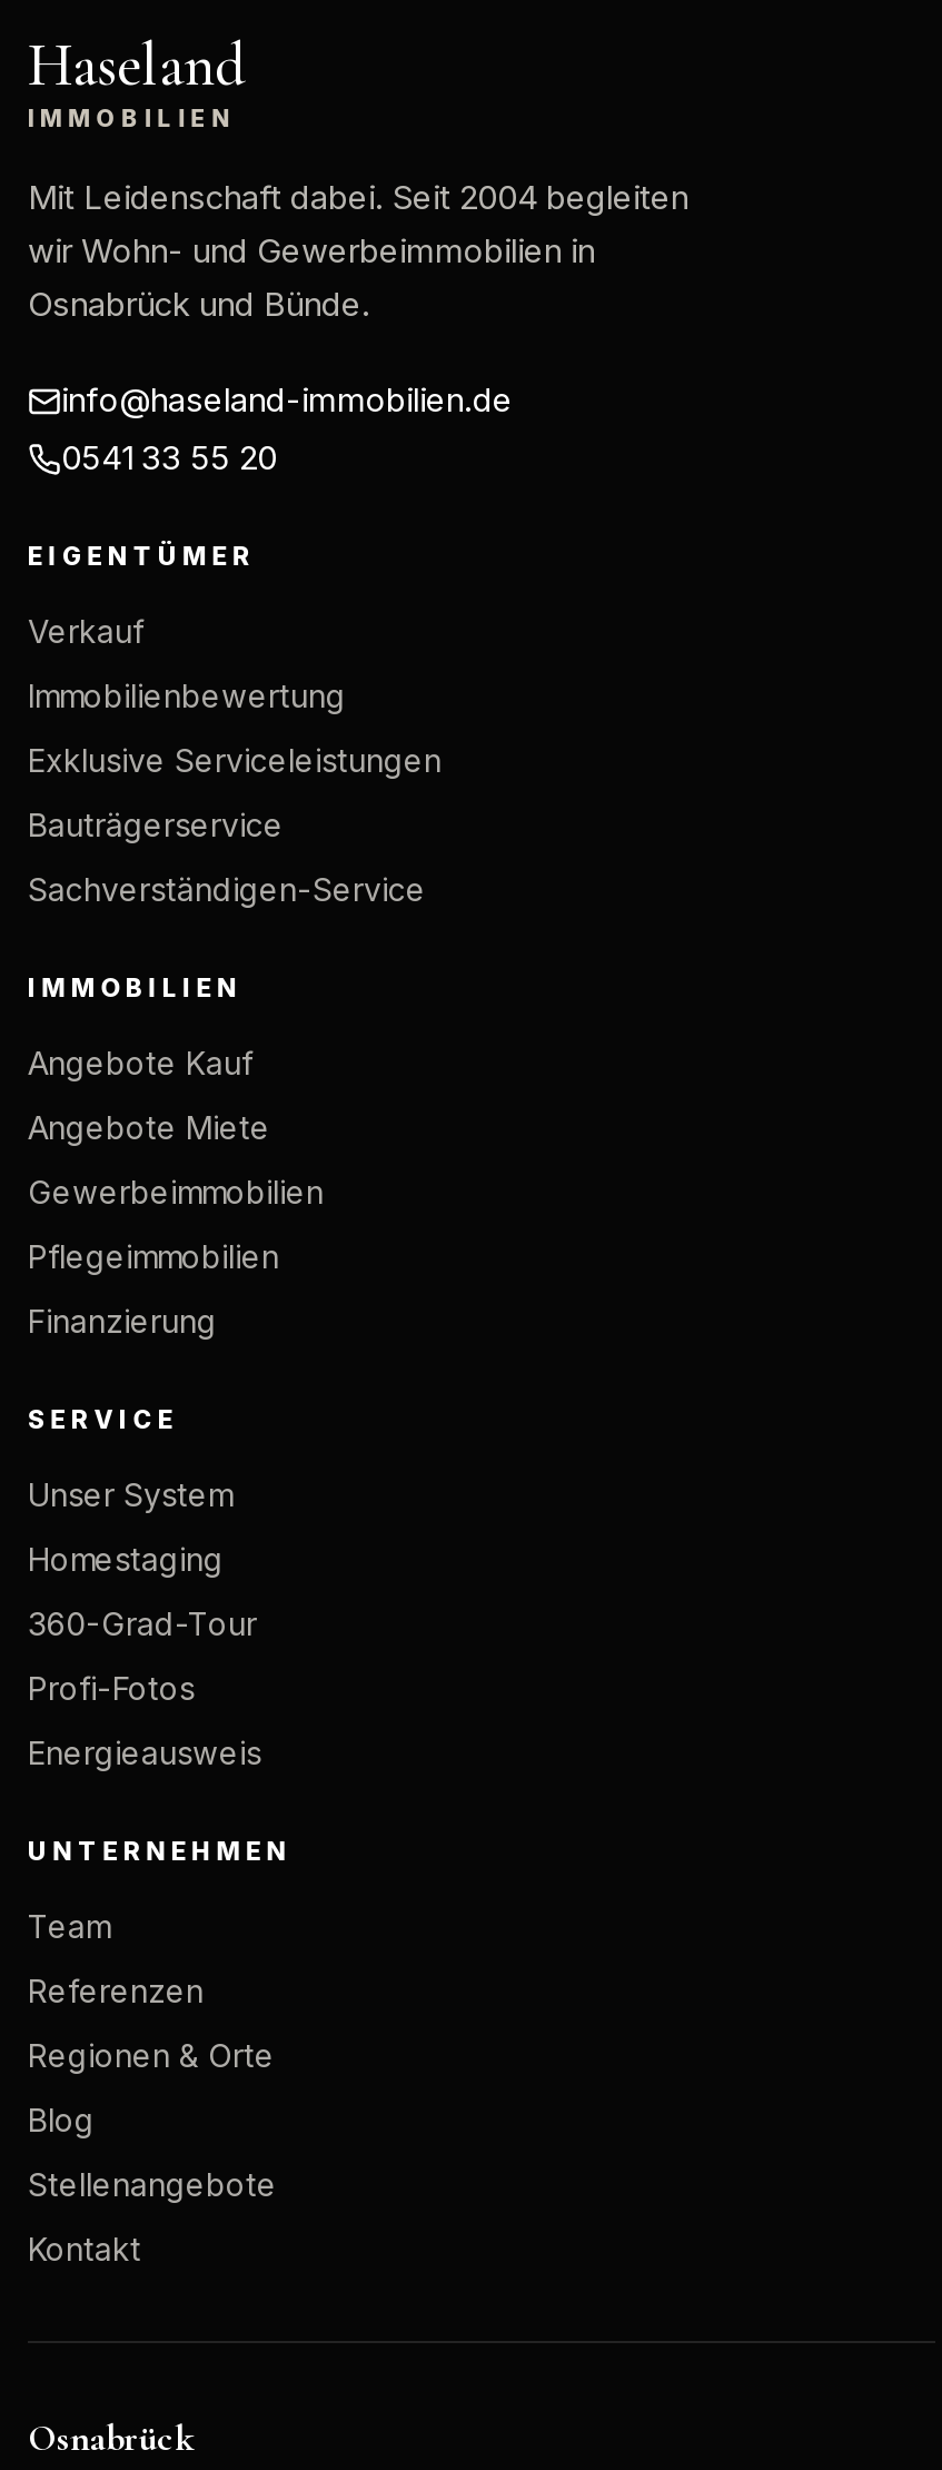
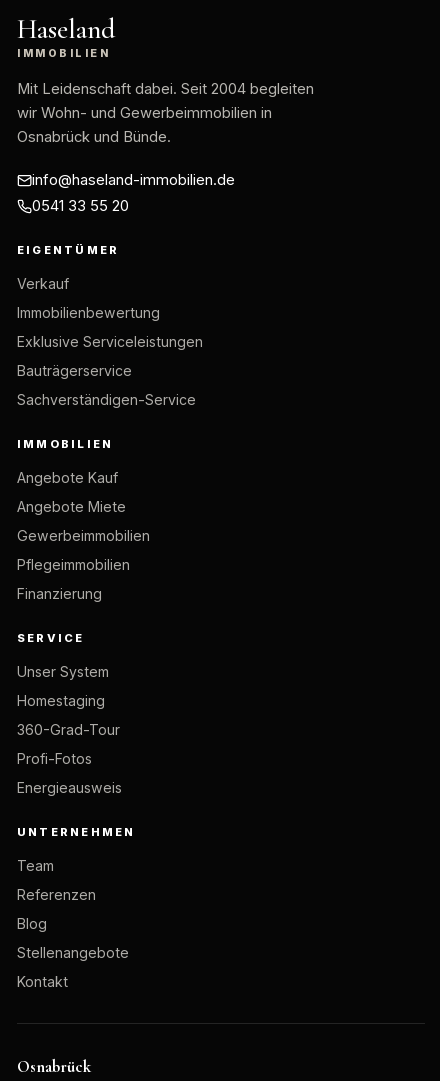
[28,2037,275,2075] Regionen & Orte -> none

